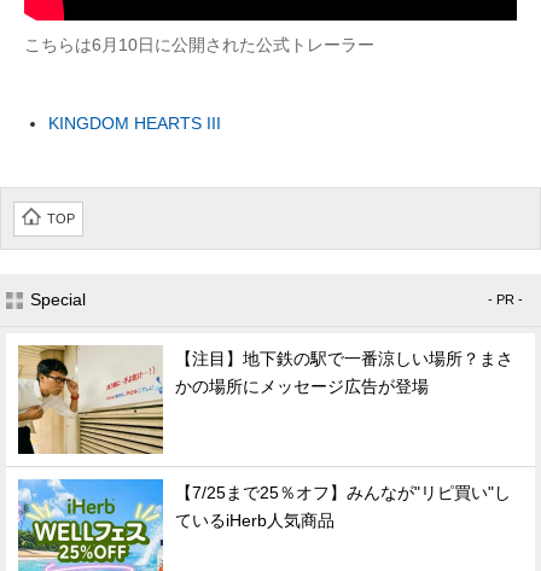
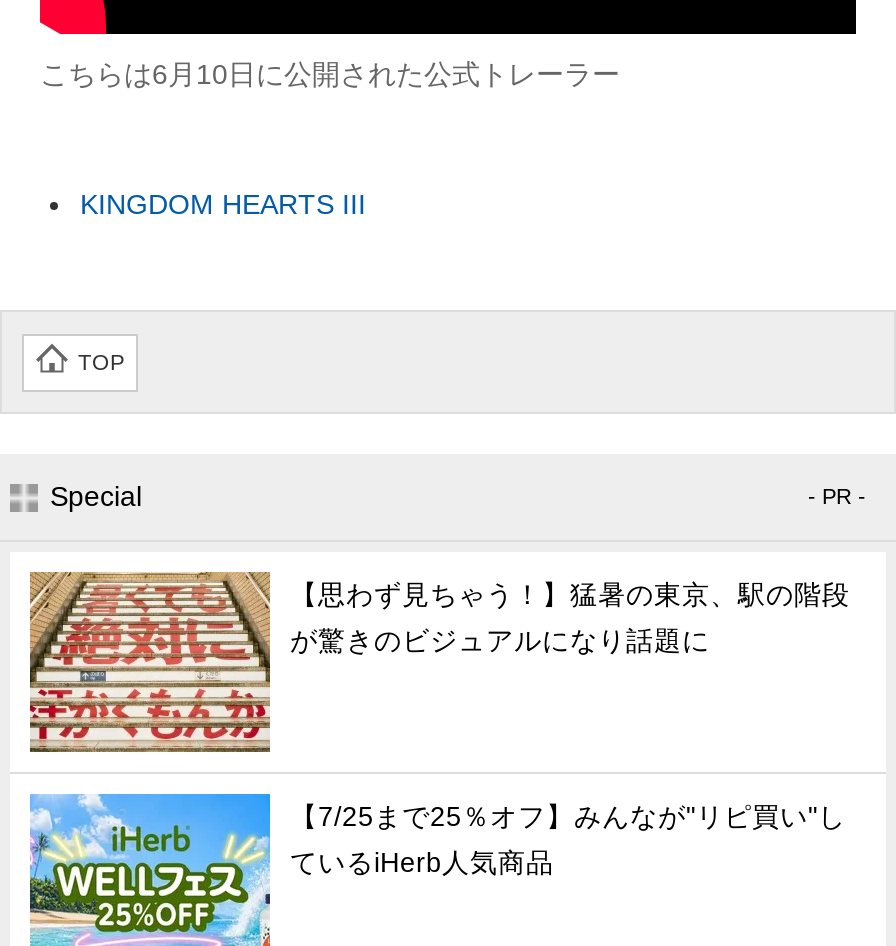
[17,345,513,454] [image] | 【注目】地下鉄の駅で一番涼しい場所？まさ -> [28,572,850,752] [image] | 【思わず見ちゃう！】猛暑の東京、駅の階段
[175,378,429,396] かの場所にメッセージ広告が登場 -> [290,627,710,657] が驚きのビジュアルになり話題に

